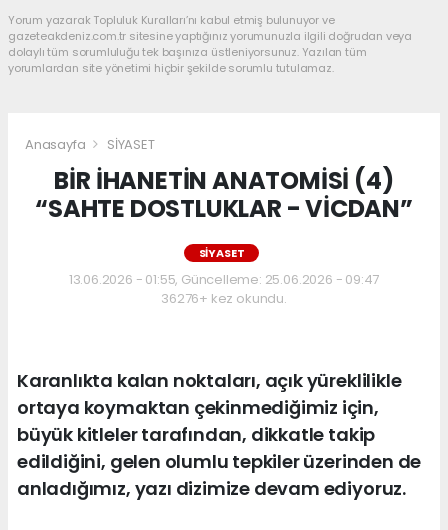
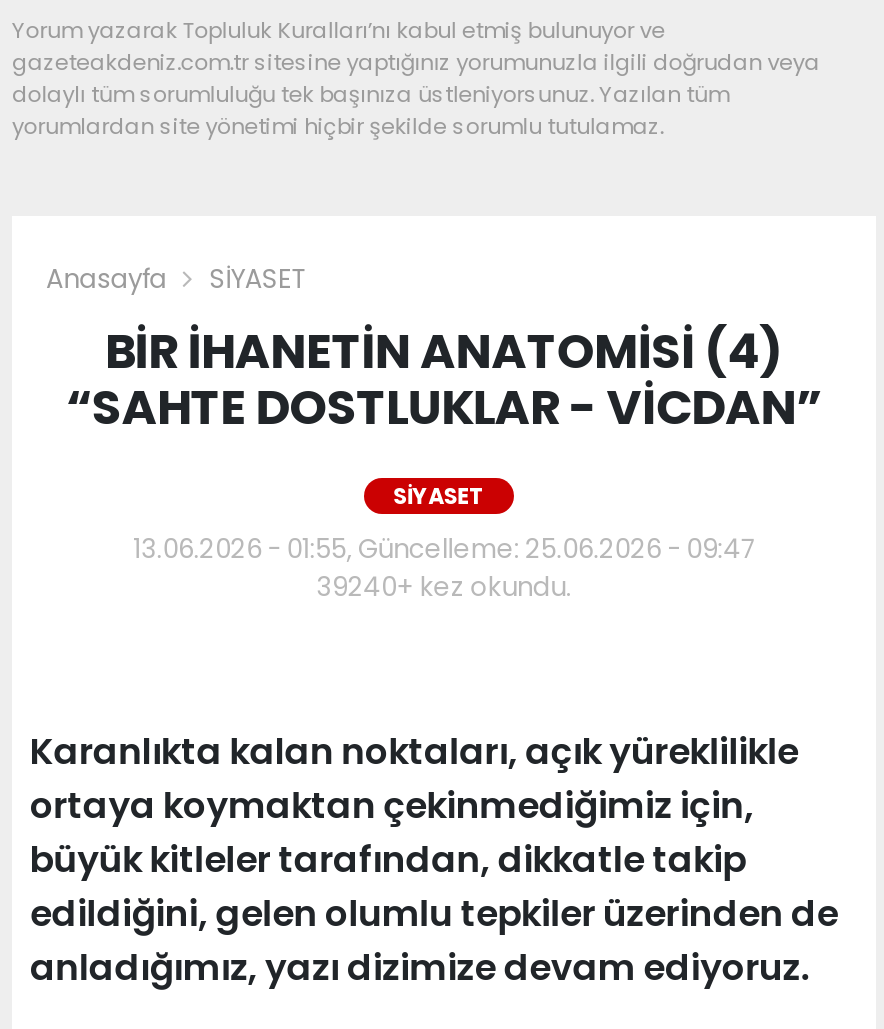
[161,289,287,308] 36276+ kez okundu. -> [316,568,572,606] 39240+ kez okundu.

